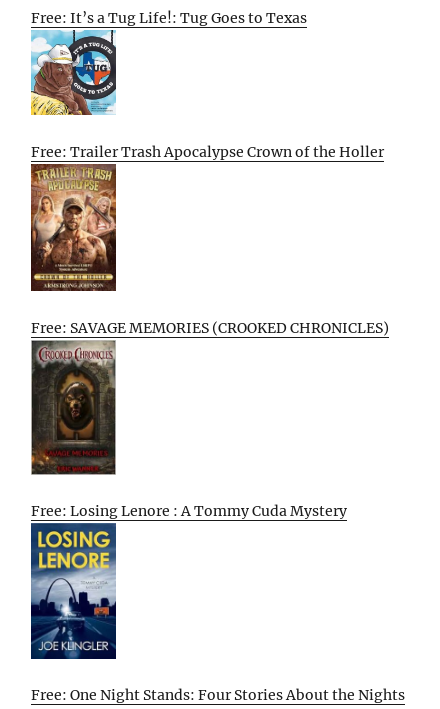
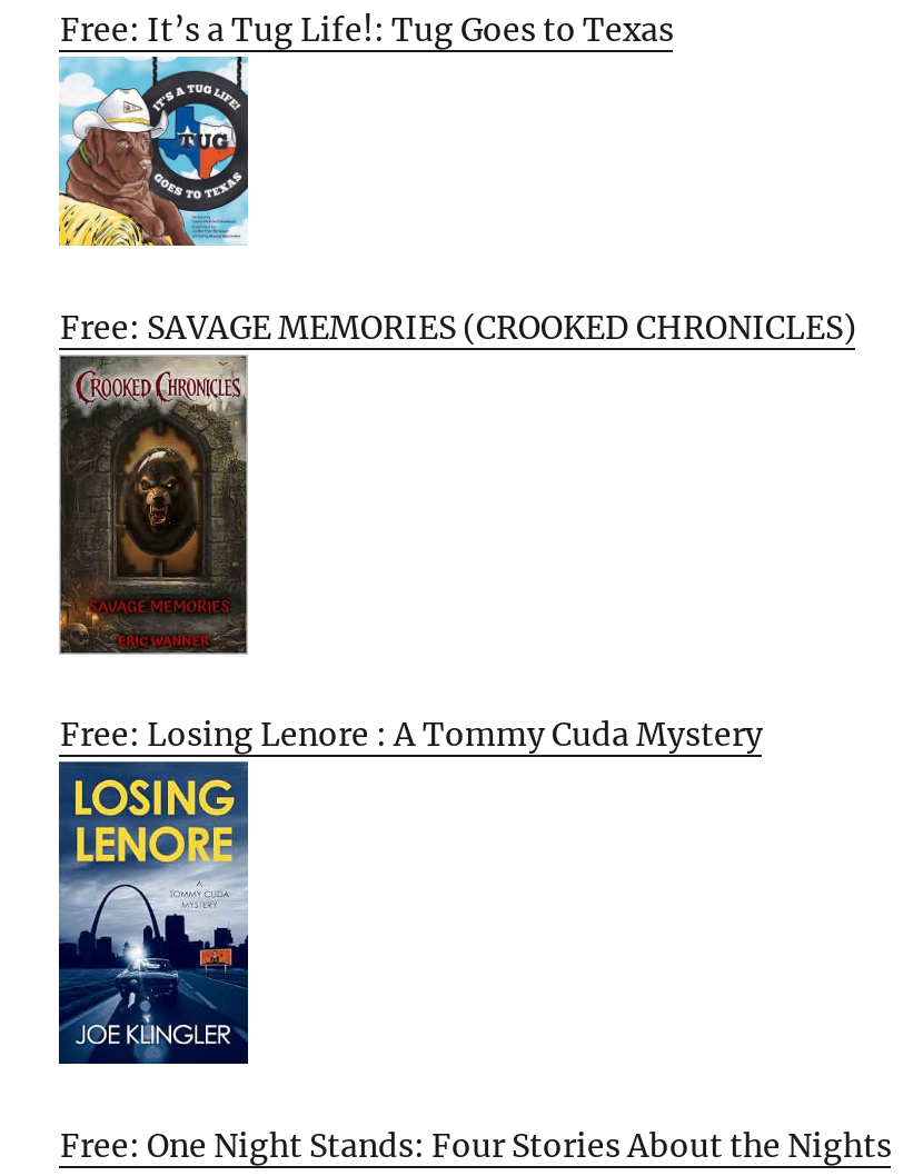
[31,143,384,161] Free: Trailer Trash Apocalypse Crown of the Holler -> none
[30,168,117,292] [image] -> none

